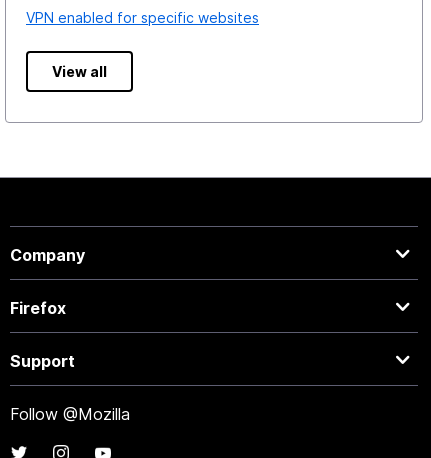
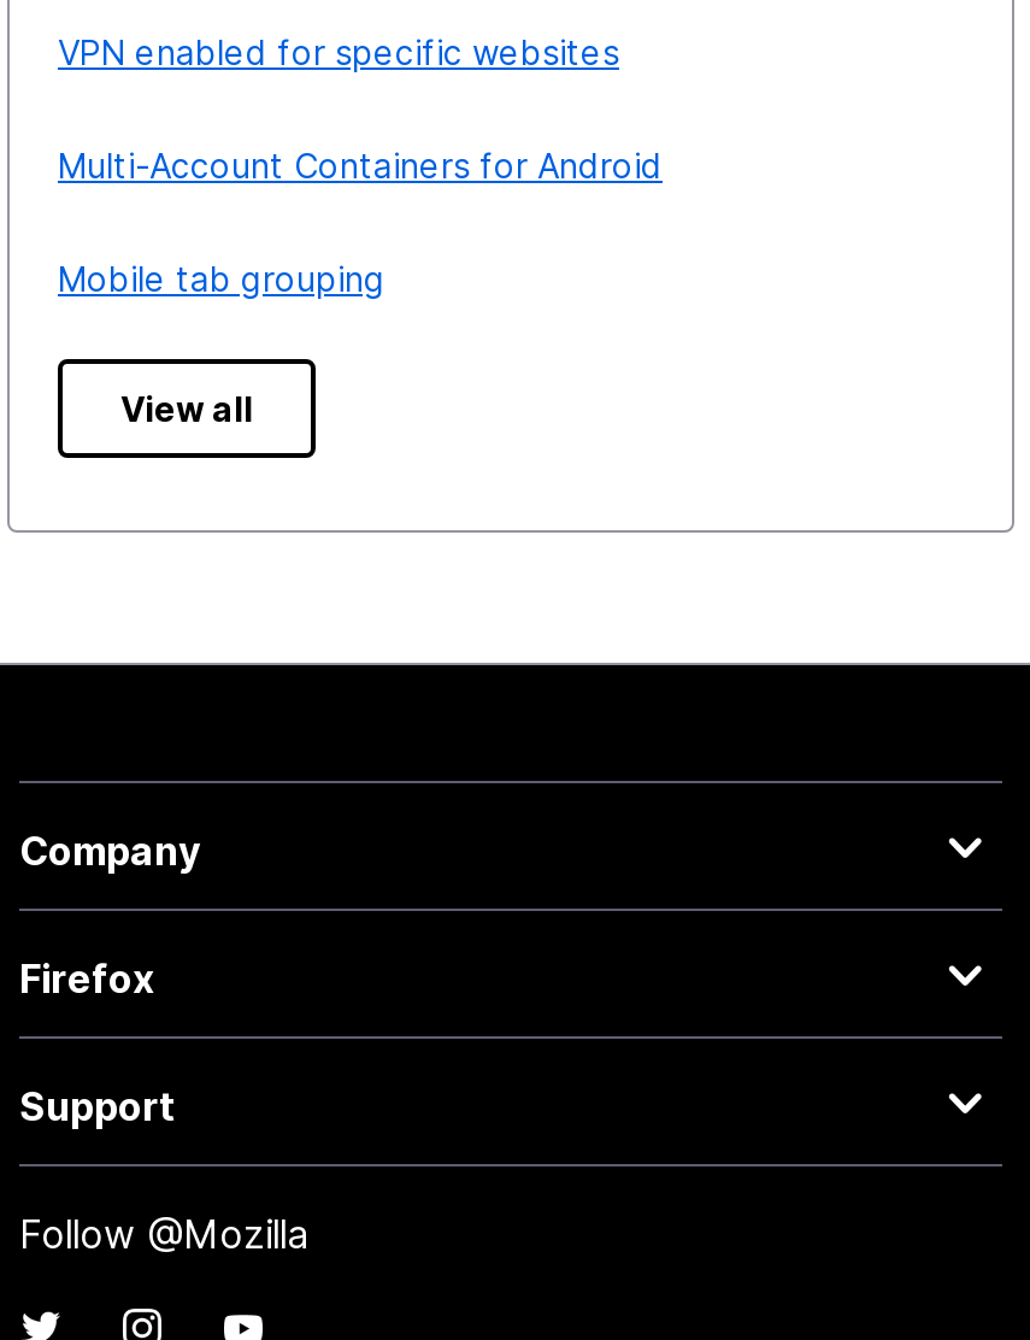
none -> [58,146,663,300] Multi-Account Containers for Android | Mobile tab grouping

